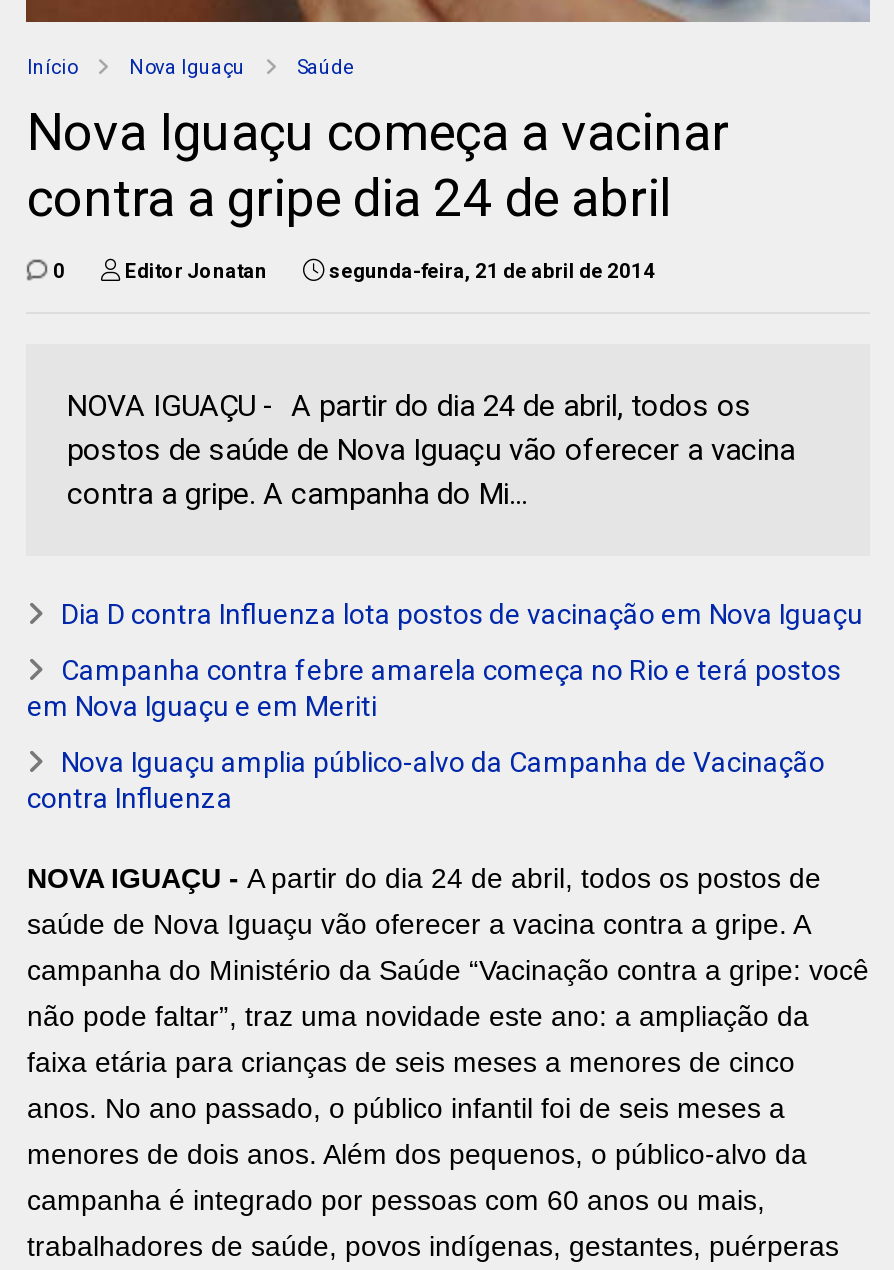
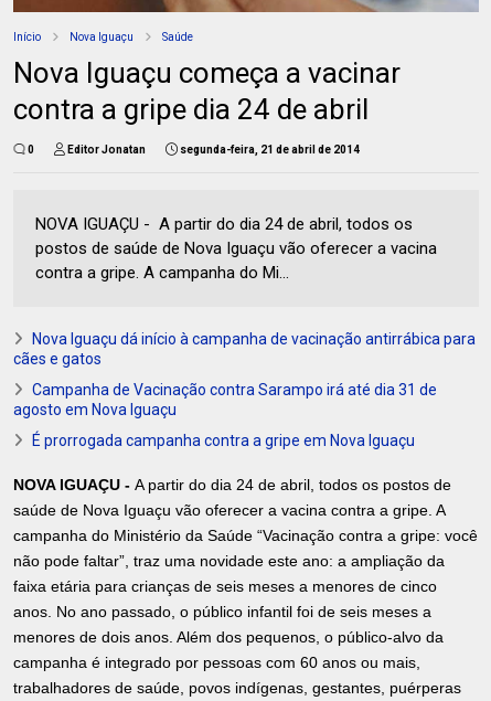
[61,598,863,630] Dia D contra Influenza lota postos de vacinação em Nova Iguaçu -> [14,330,476,367] Nova Iguaçu dá início à campanha de vacinação antirrábica para | cães e gatos
[27,654,841,722] Campanha contra febre amarela começa no Rio e terá postos | em Nova Iguaçu e em Meriti -> [14,381,437,418] Campanha de Vacinação contra Sarampo irá até dia 31 de | agosto em Nova Iguaçu
[27,746,825,814] Nova Iguaçu amplia público-alvo da Campanha de Vacinação | contra Influenza -> [32,431,415,449] É prorrogada campanha contra a gripe em Nova Iguaçu

